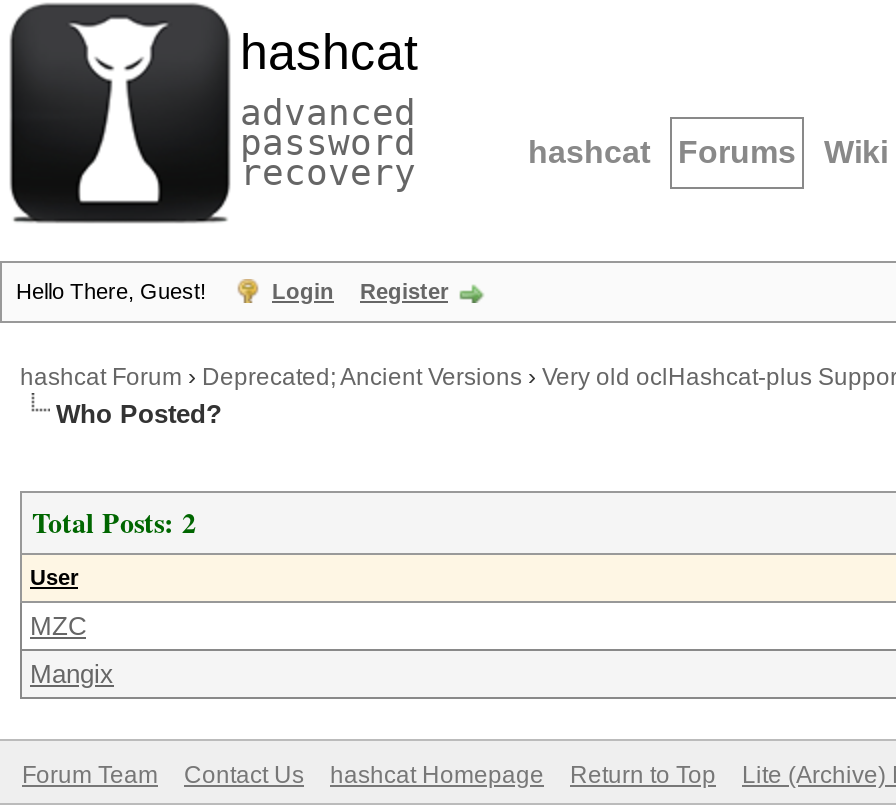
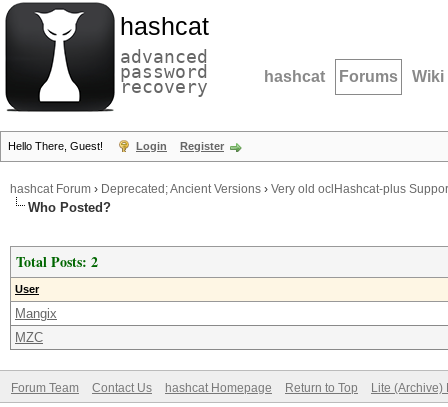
moved [30,611,86,641] -> [15,330,43,345]: MZC
moved [30,659,114,689] -> [15,306,57,321]: Mangix

